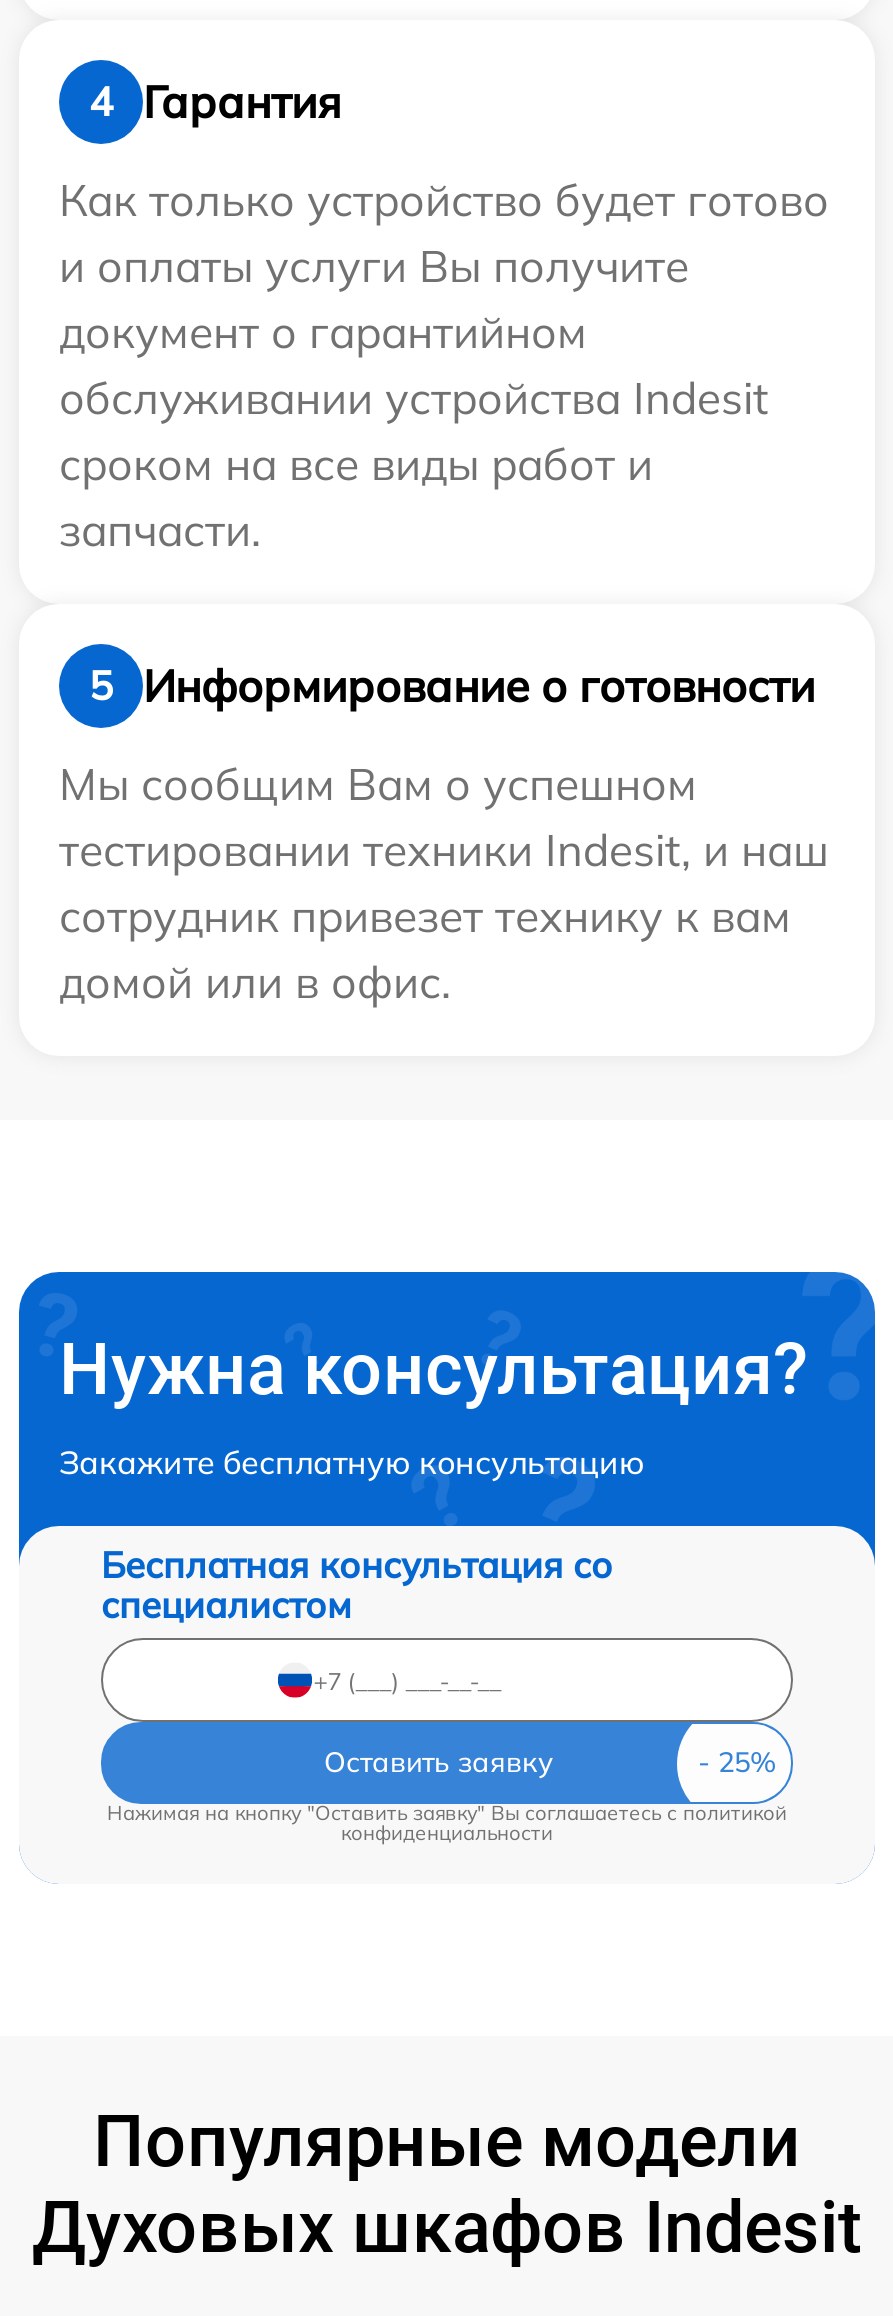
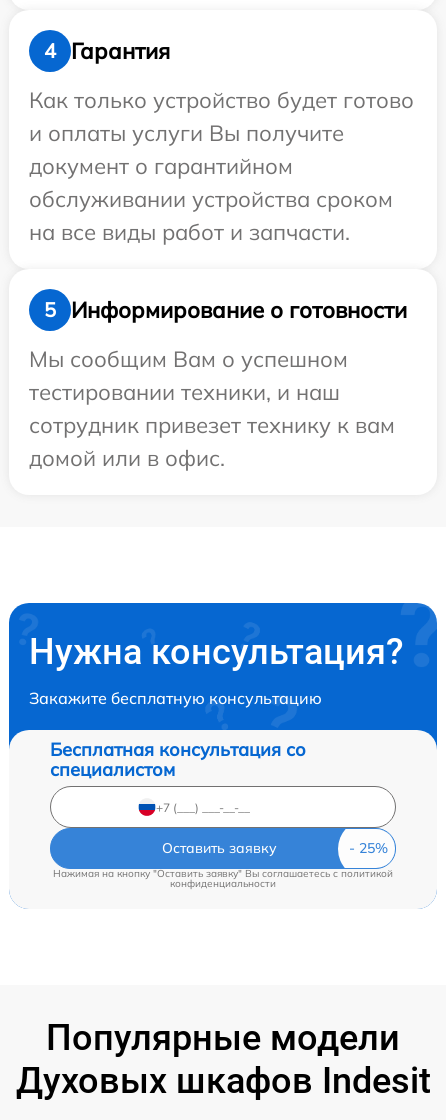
[59,370,769,558] обслуживании устройства Indesit | сроком на все виды работ и | запчасти. -> [29,185,393,246] обслуживании устройства сроком | на все виды работ и запчасти.
[59,822,829,878] тестировании техники Indesit, и наш -> [29,378,340,406] тестировании техники, и наш

